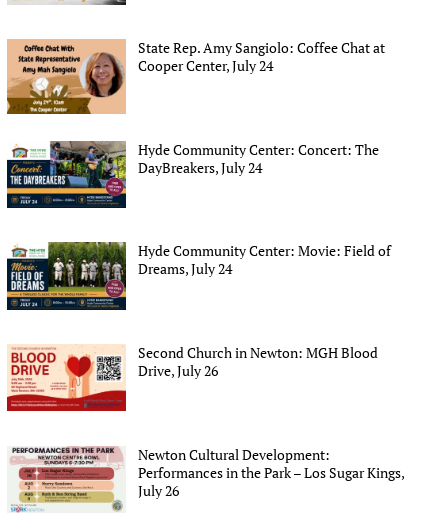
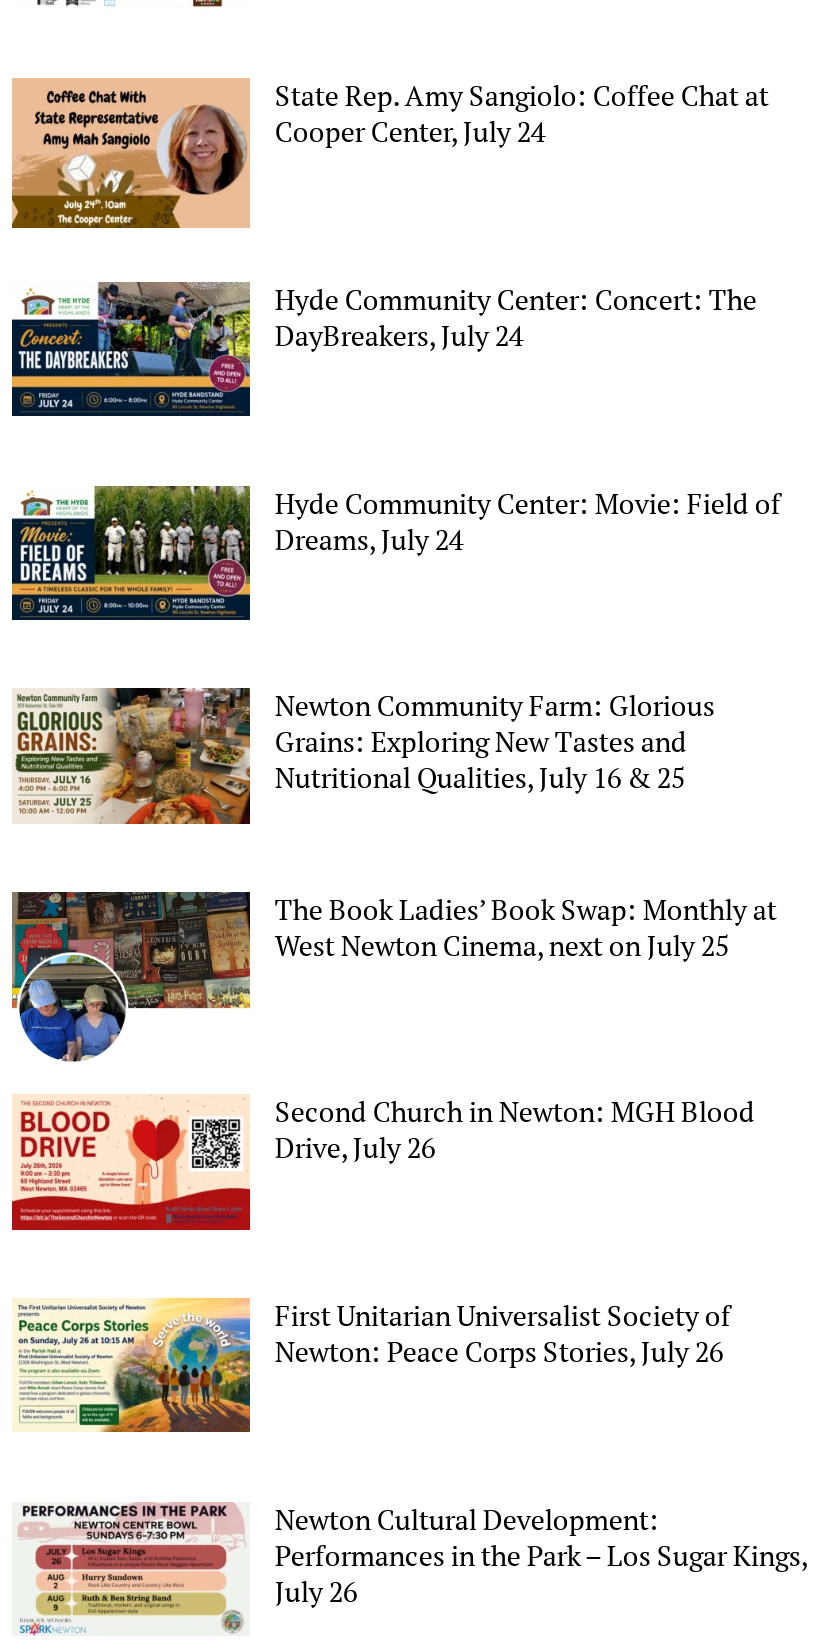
none -> [10,890,252,1064] [image]
none -> [12,686,777,963] [image] | Newton Community Farm: Glorious | Grains: Exploring New Tastes and | Nutritional Qualities, July 16 & 25 | The Book Ladies’ Book Swap: Monthly at | West Newton Cinema, next on July 25
none -> [16,1296,731,1434] [image] | First Unitarian Universalist Society of | Newton: Peace Corps Stories, July 26

